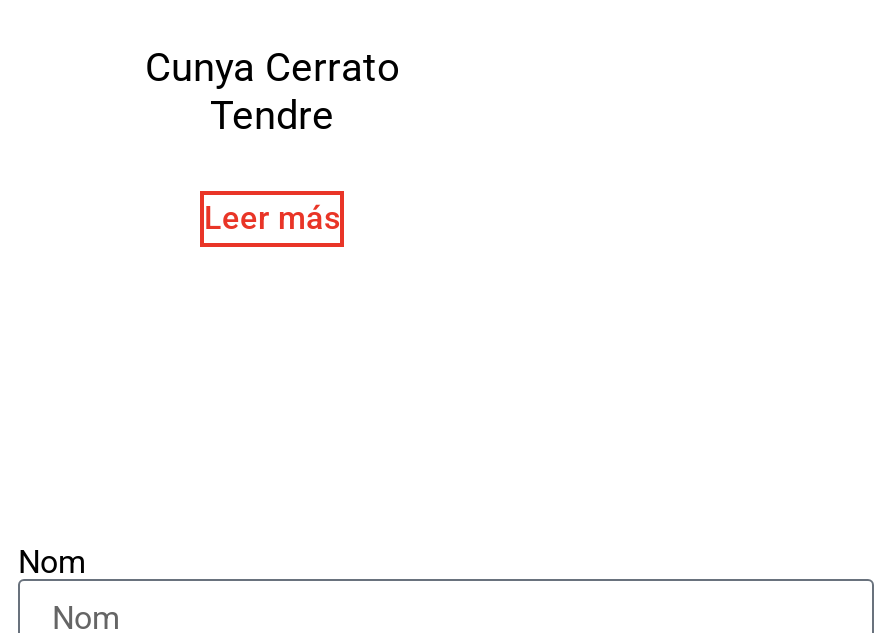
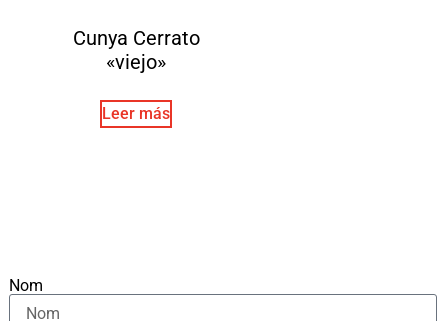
[210,91,334,139] Tendre -> [106,50,166,74] «viejo»

